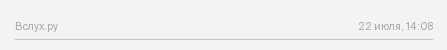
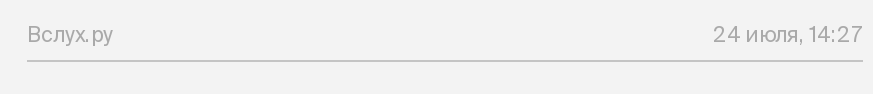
[358,20,433,32] 22 июля, 14:08 -> [713,21,863,45] 24 июля, 14:27

